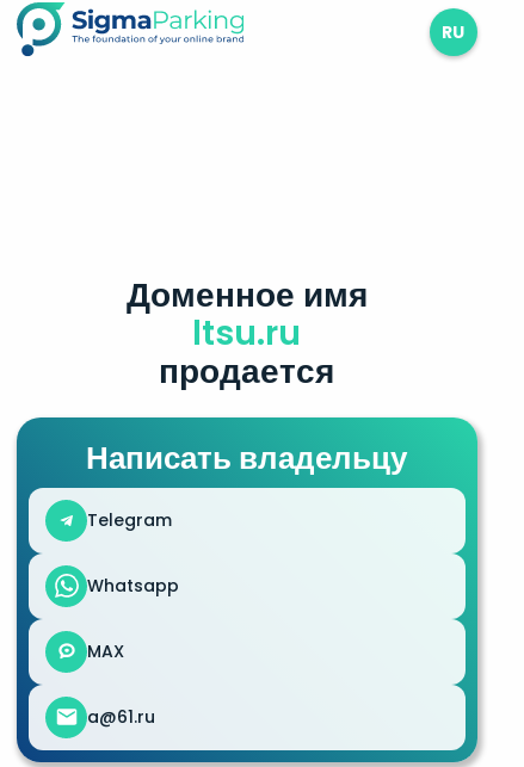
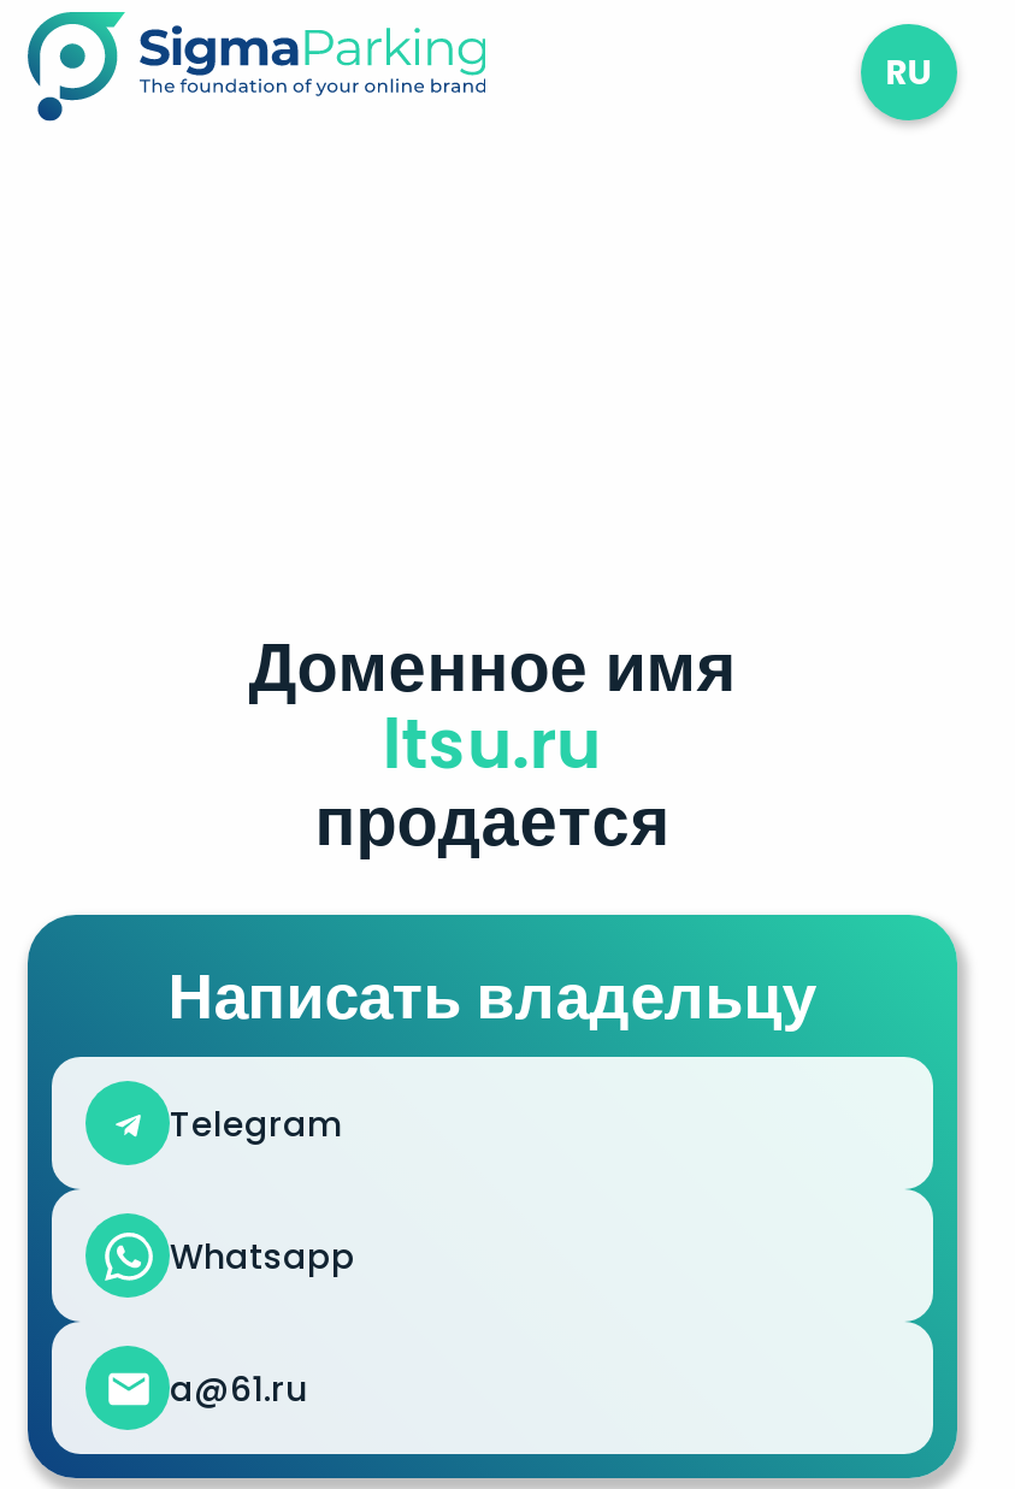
moved [86,271,407,598] -> [168,619,816,1280]: Доменное имя | ltsu.ru | продается | Написать владельцу | Telegram | Whatsapp
[87,639,124,663] MAX -> none

